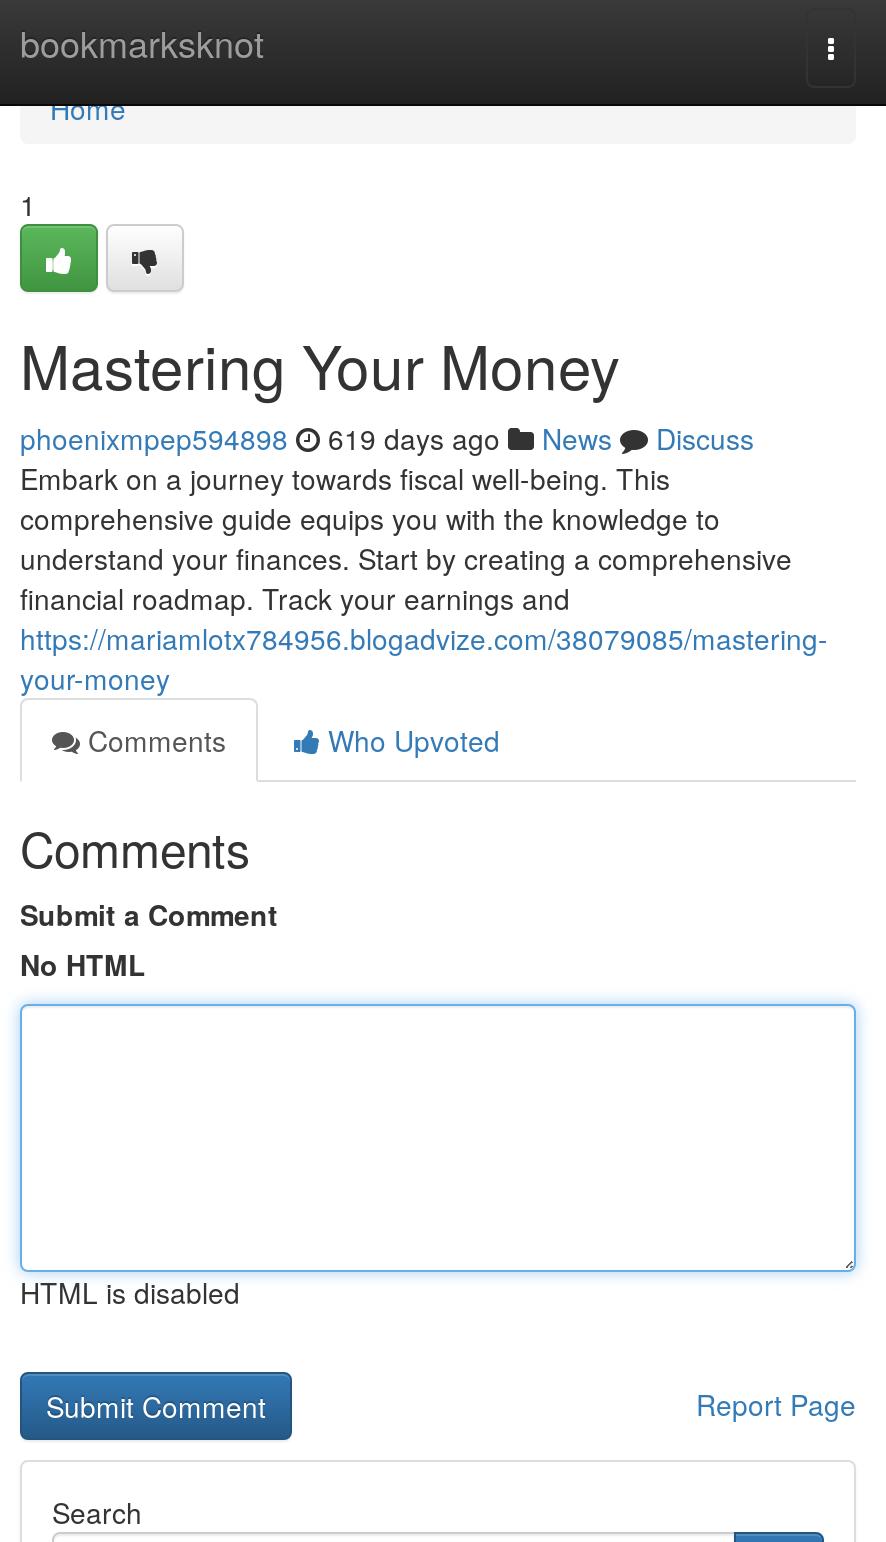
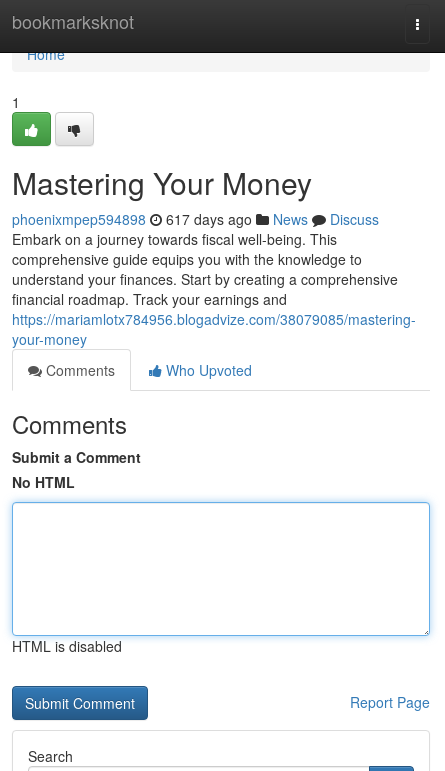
[20,418,754,458] phoenixmpep594898 619 days ago News Discuss -> [12,209,379,229] phoenixmpep594898 617 days ago News Discuss

